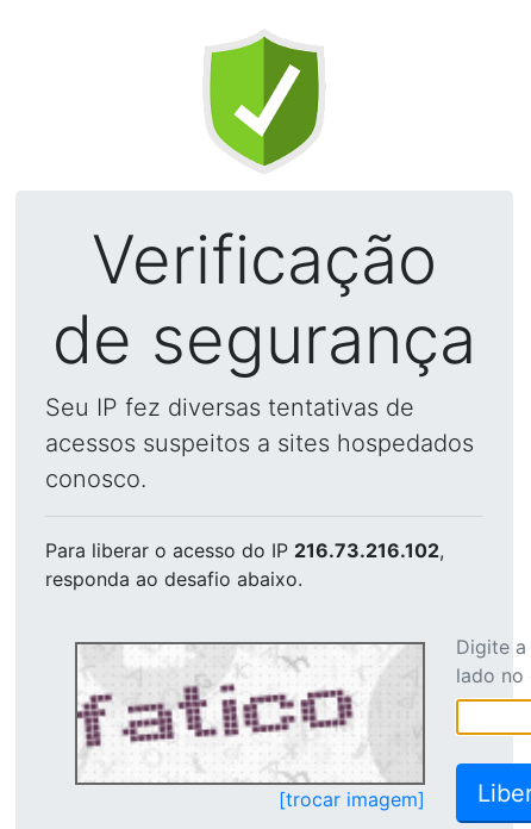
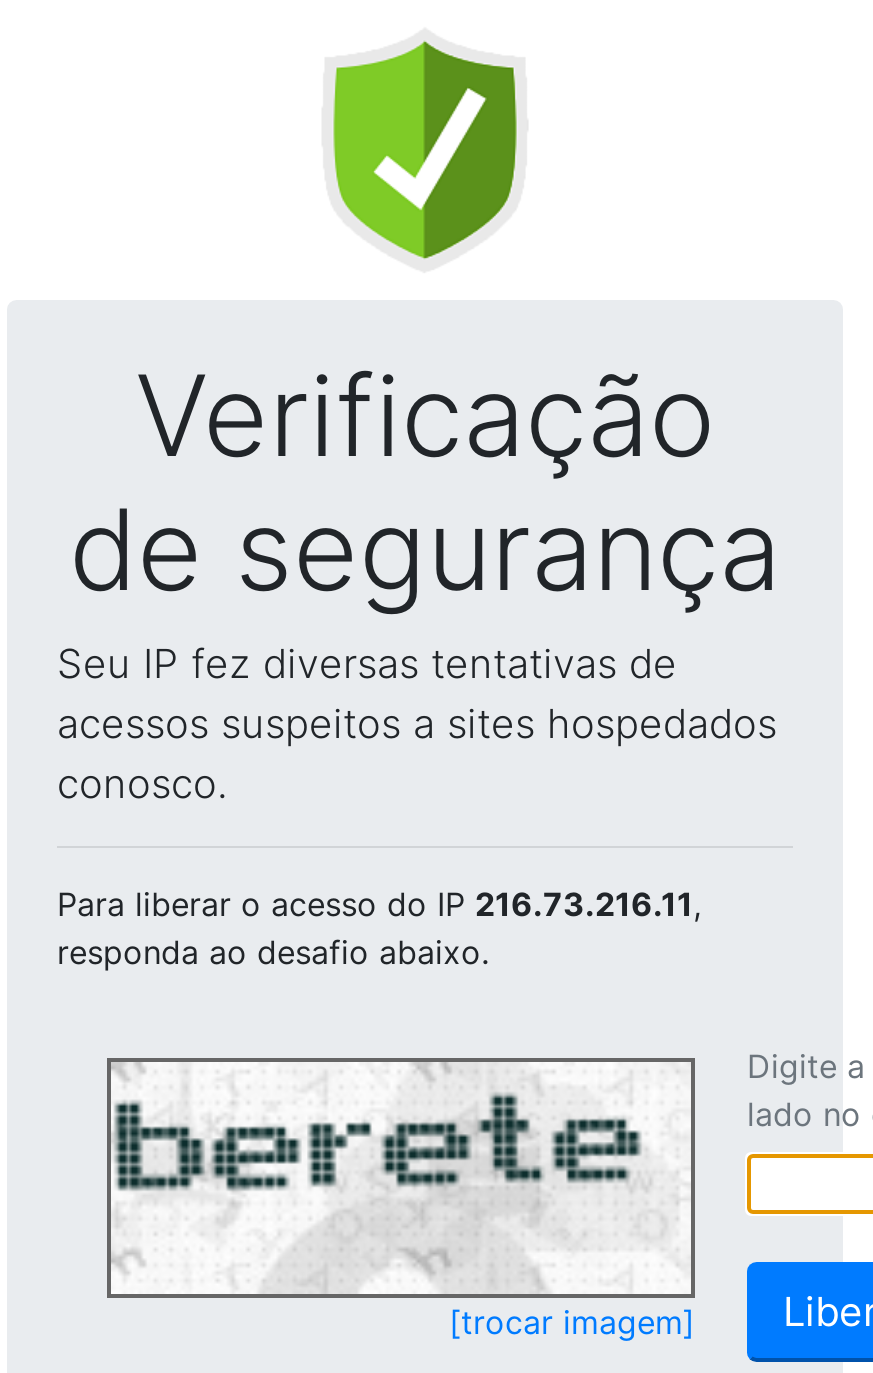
[45,538,444,562] Para liberar o acesso do IP 216.73.216.102, -> [57,884,701,924] Para liberar o acesso do IP 216.73.216.11,
[76,646,420,780] [image] -> [111,1066,689,1288] [image]

